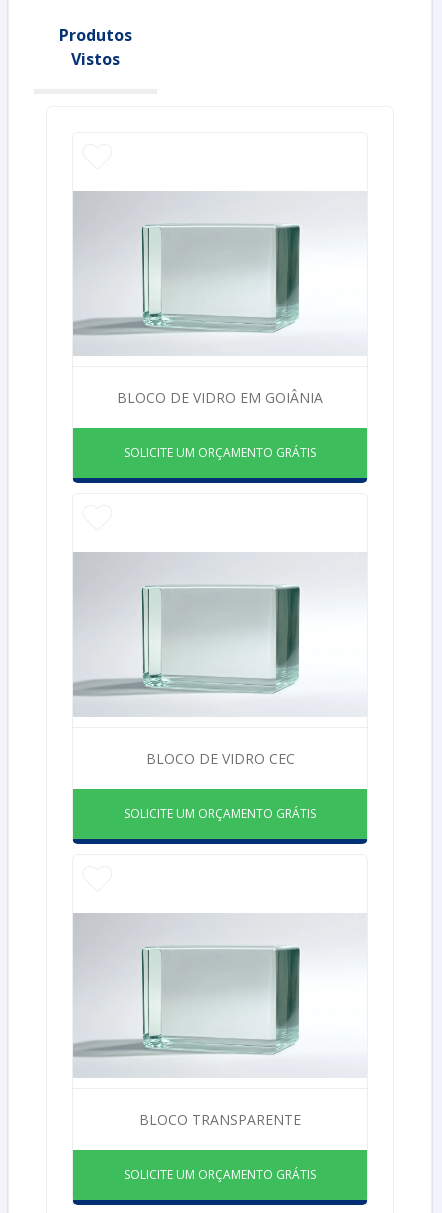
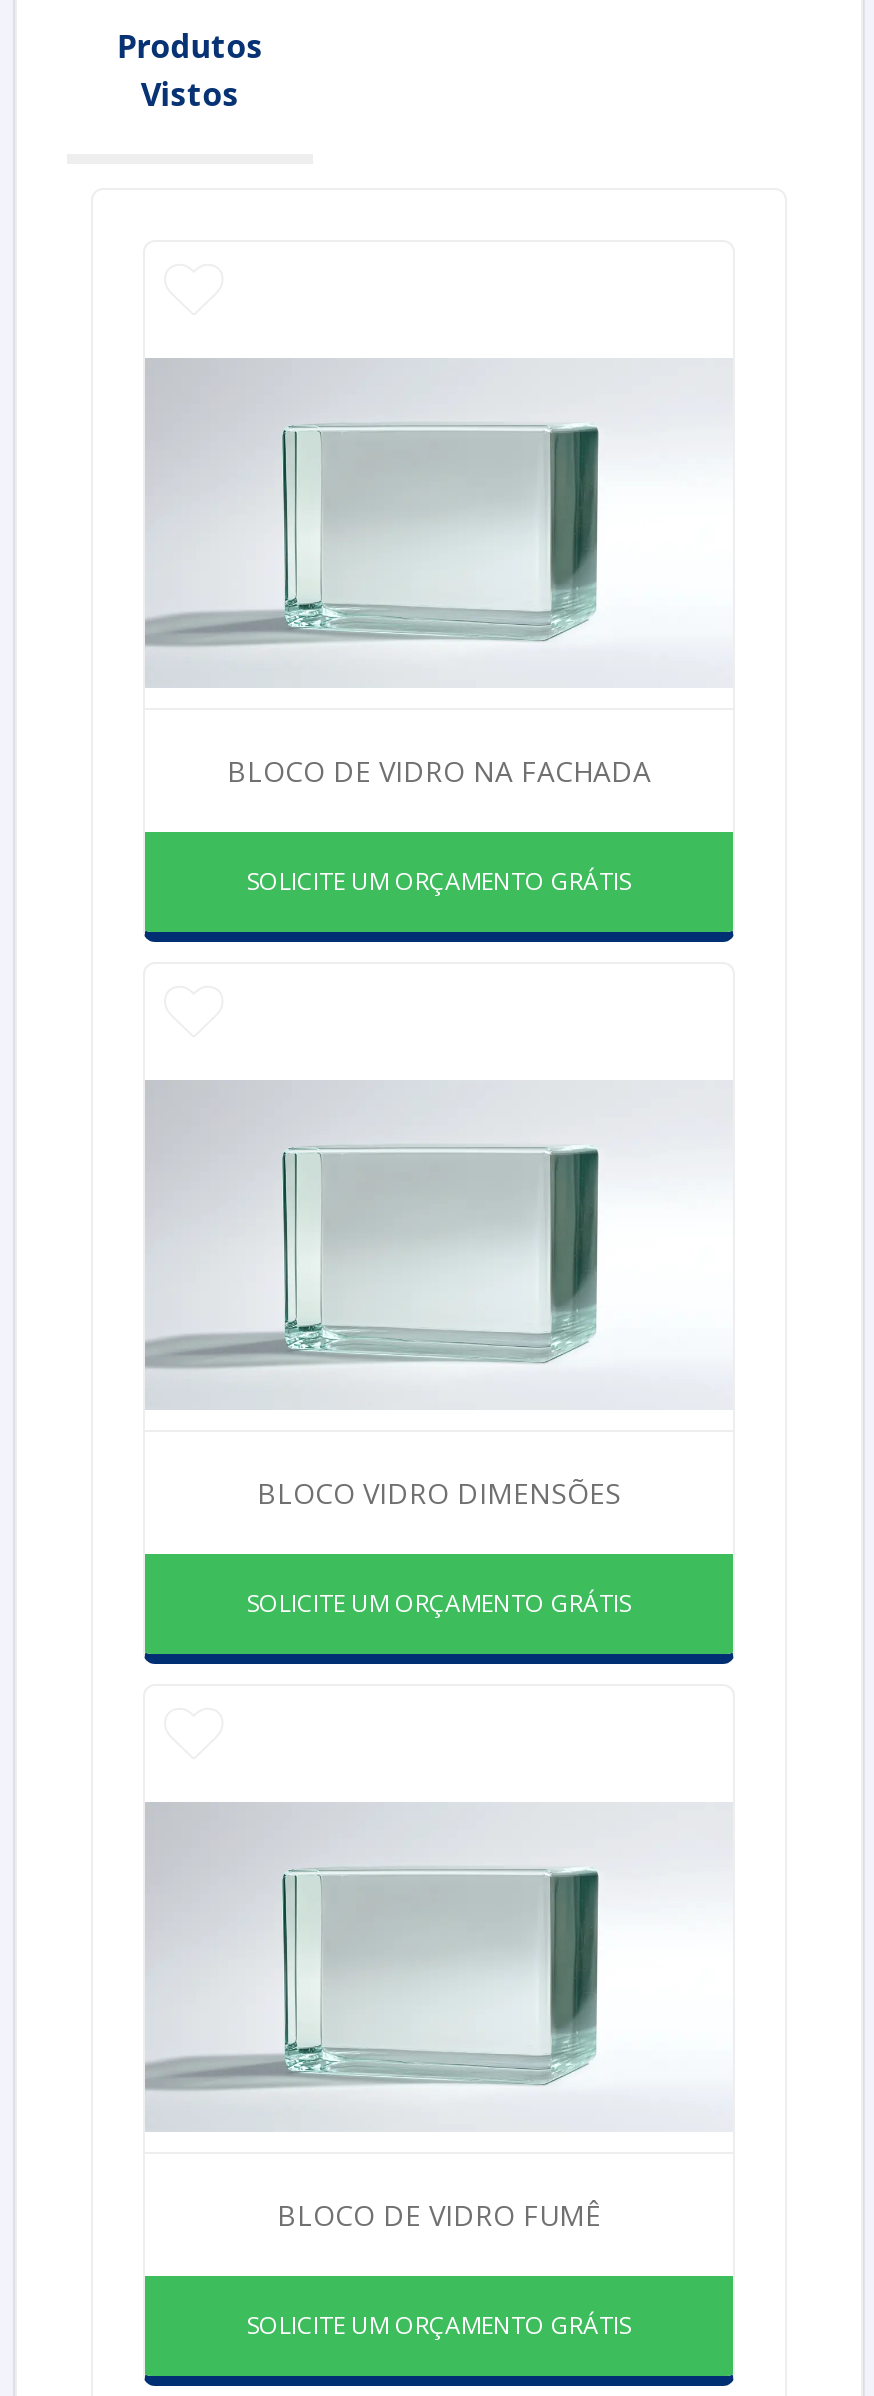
[117,388,323,407] BLOCO DE VIDRO EM GOIÂNIA -> [227,752,651,790] BLOCO DE VIDRO NA FACHADA
[145,749,294,768] BLOCO DE VIDRO CEC -> [257,1474,621,1512] BLOCO VIDRO DIMENSÕES
[139,1110,301,1129] BLOCO TRANSPARENTE -> [277,2196,601,2234] BLOCO DE VIDRO FUMÊ

